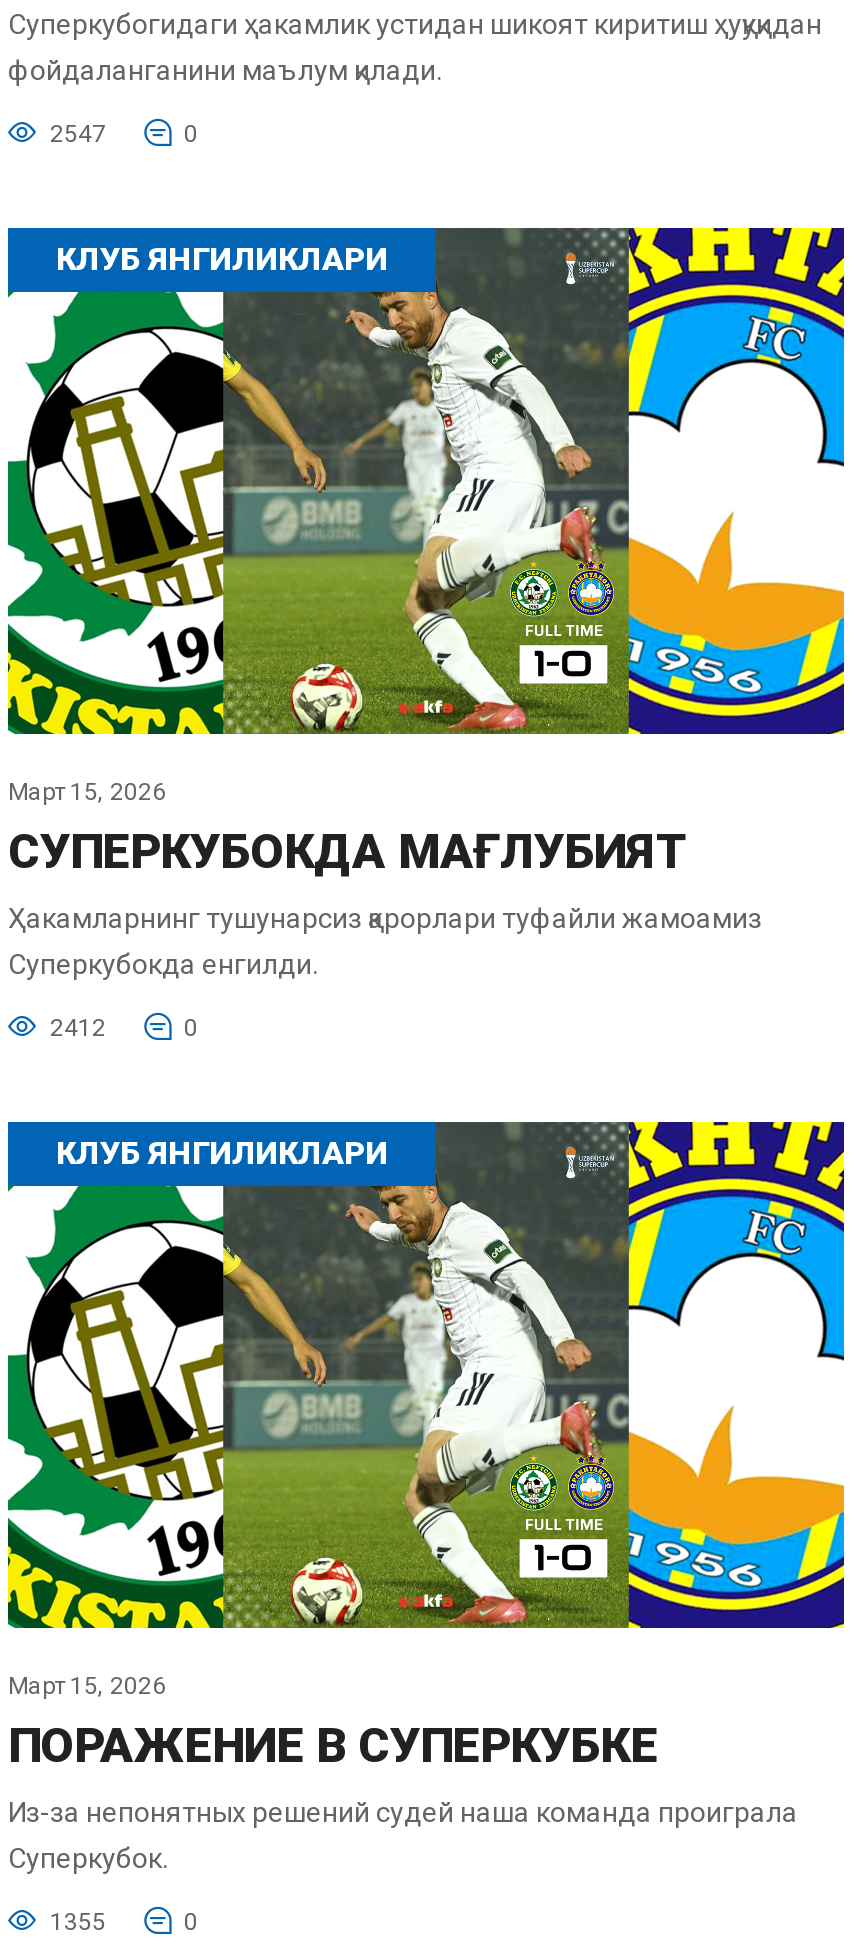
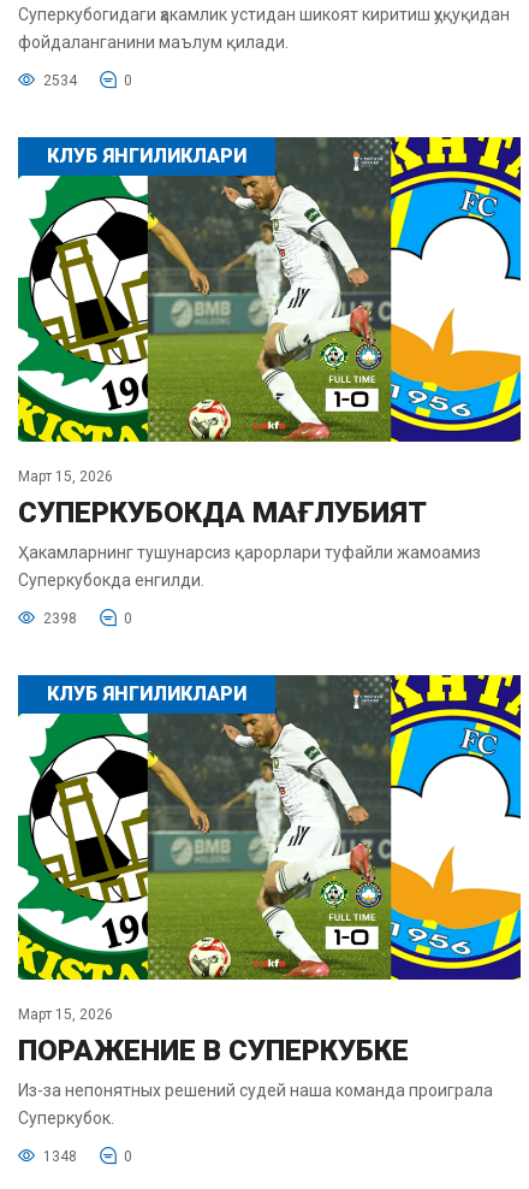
[50,119,106,147] 2547 -> [43,72,77,88] 2534
[50,1013,106,1041] 2412 -> [43,610,77,627] 2398
[50,1908,106,1936] 1355 -> [43,1148,77,1165] 1348

